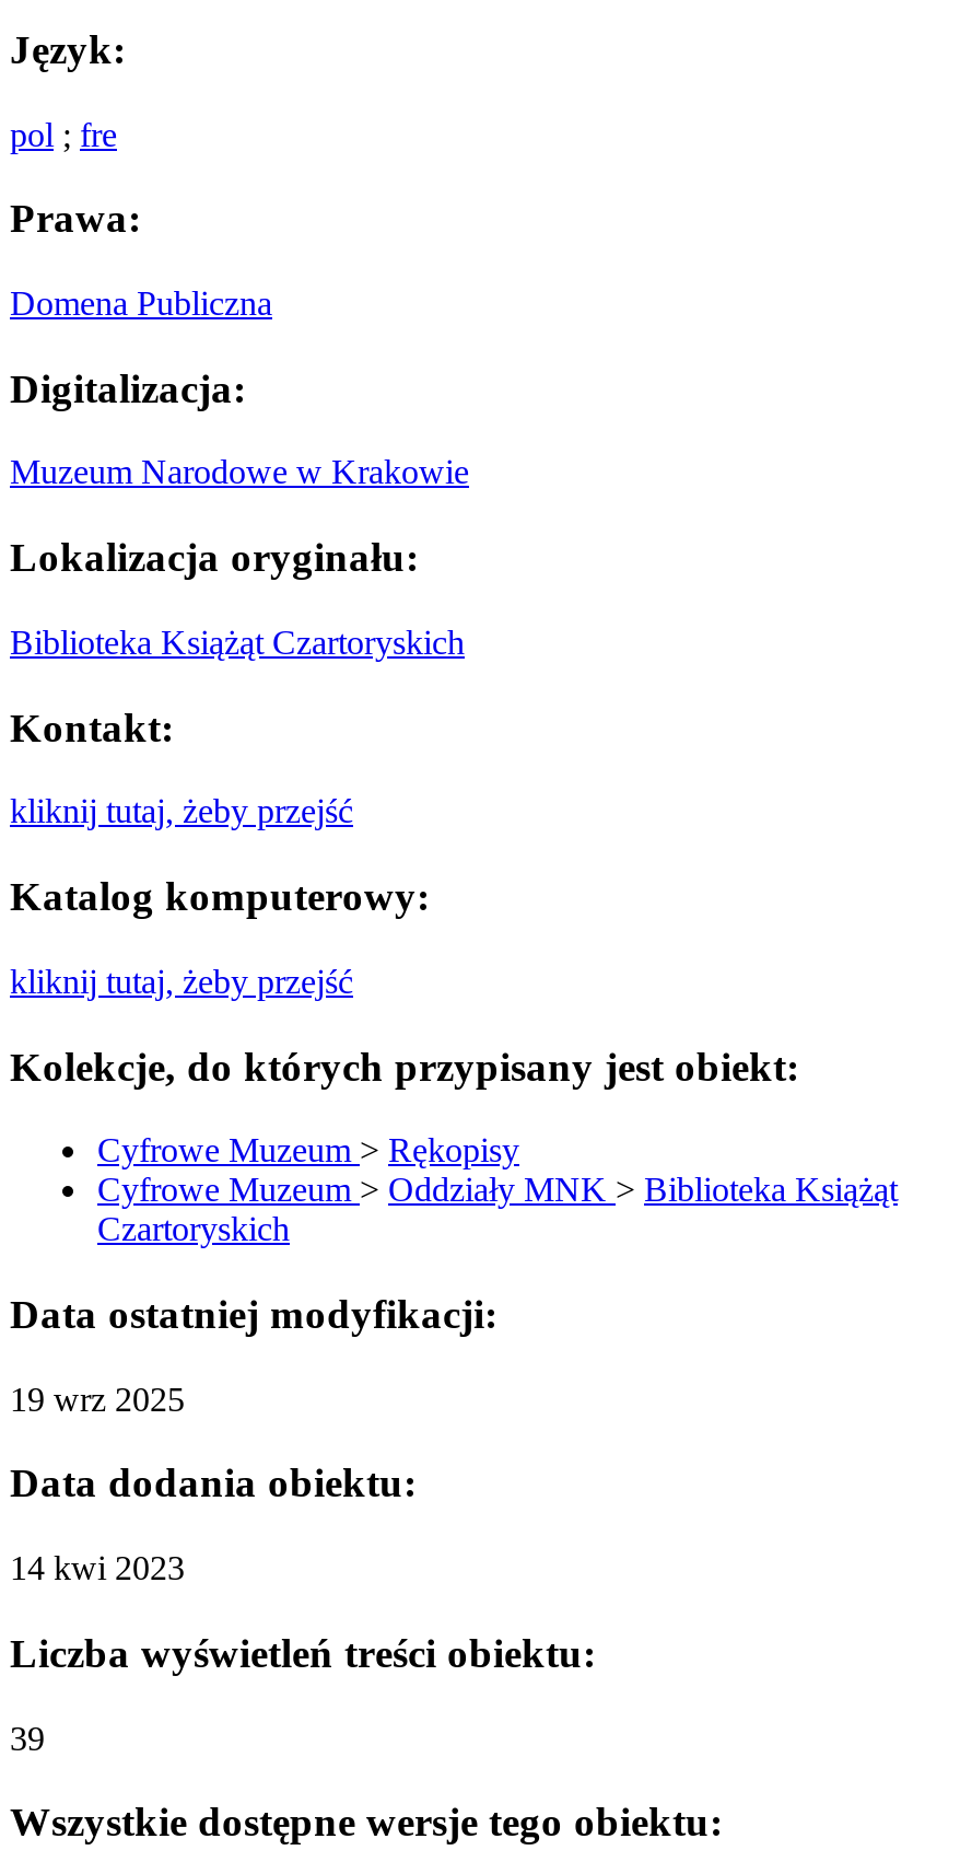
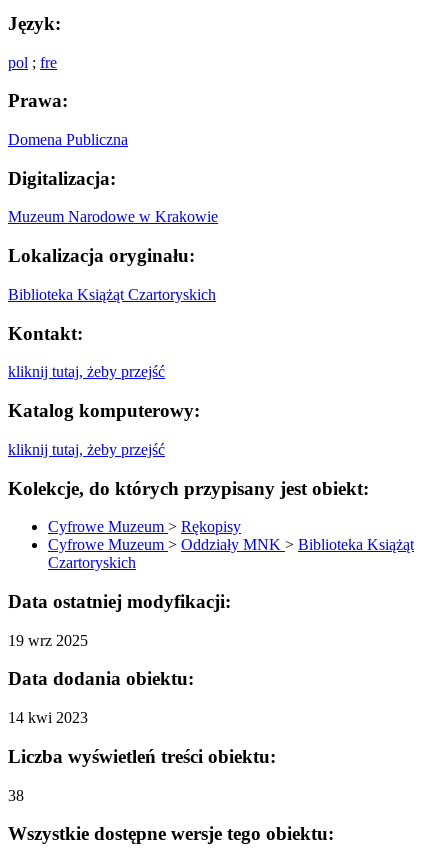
[10,1719,45,1756] 39 -> [8,786,24,803] 38

